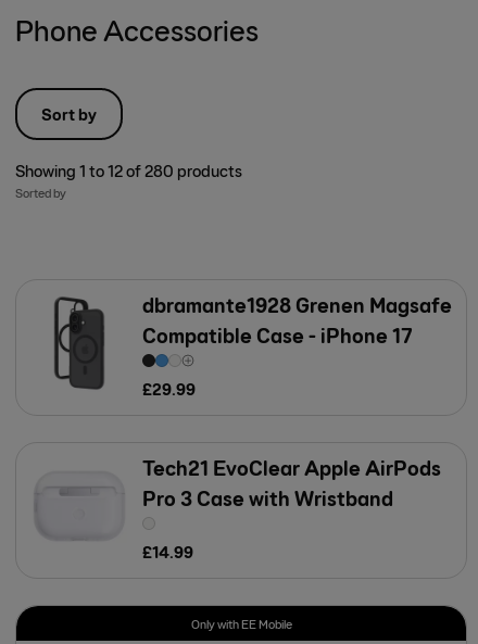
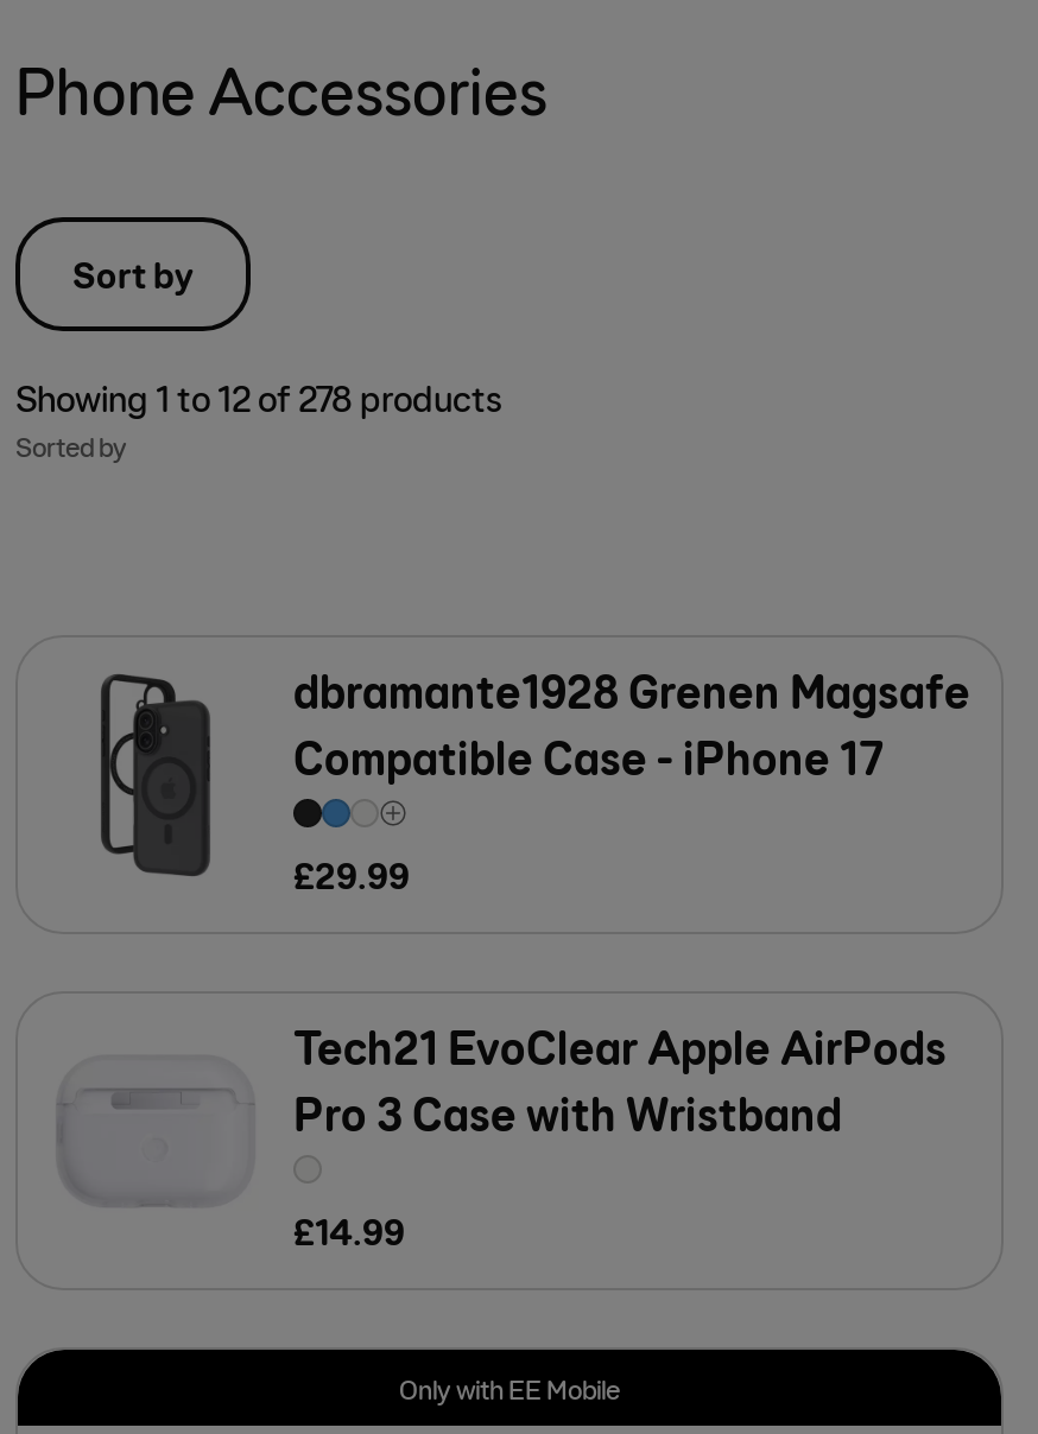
[15,160,242,180] Showing 1 to 12 of 280 products -> [15,374,502,419] Showing 1 to 12 of 278 products

